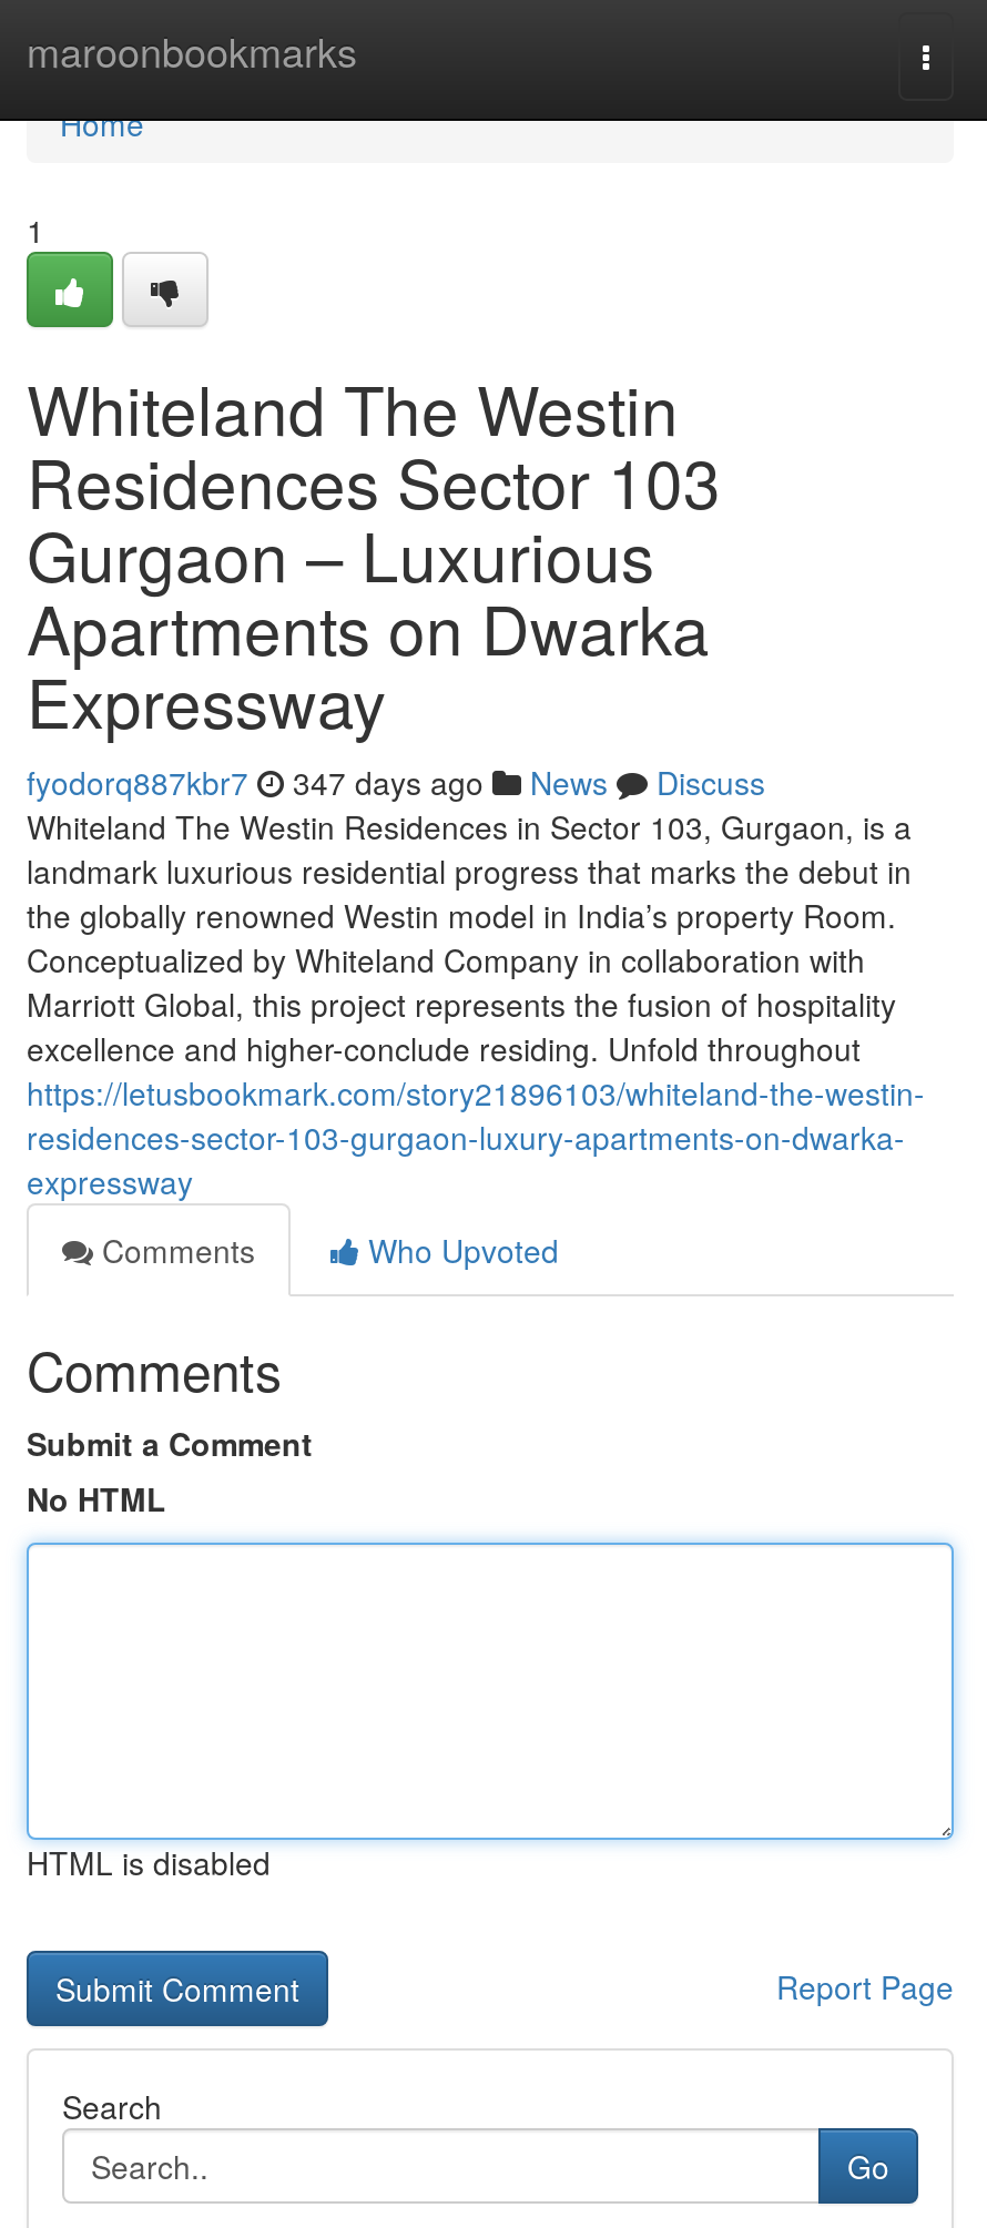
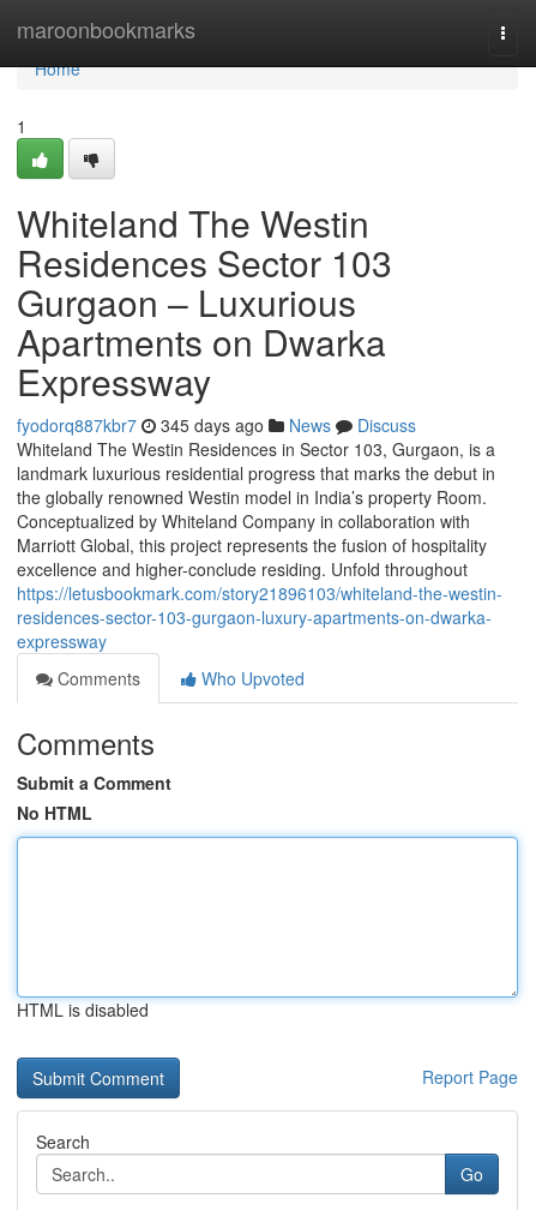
[27,760,765,804] fyodorq887kbr7 347 days ago News Discuss -> [17,413,416,437] fyodorq887kbr7 345 days ago News Discuss

